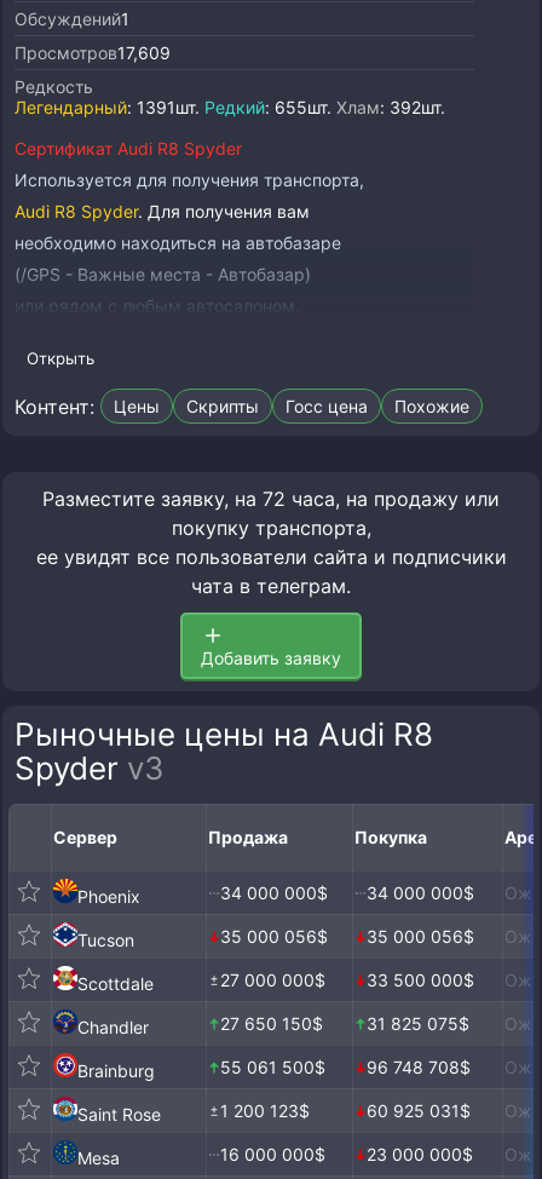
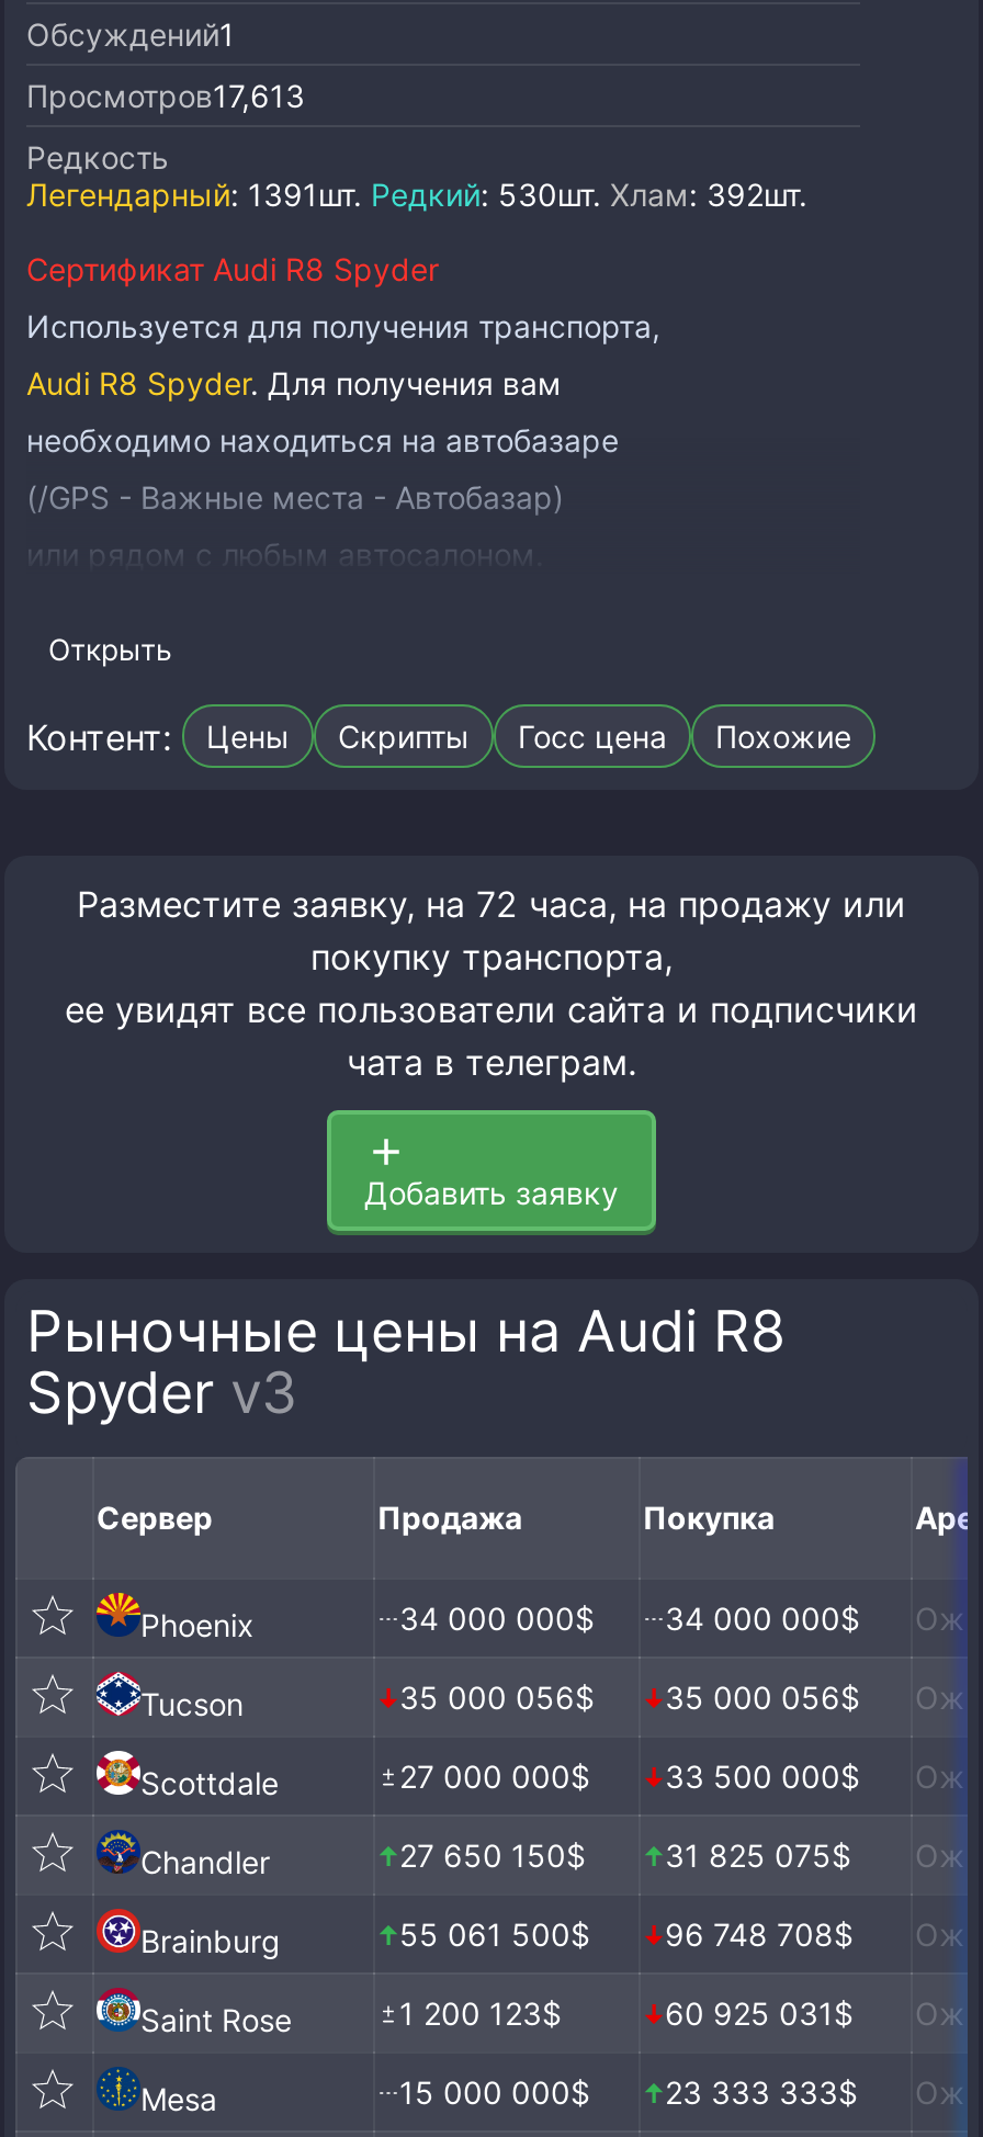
[15,42,171,63] Просмотров17,609 -> [26,77,305,114] Просмотров17,613
[15,97,445,117] Легендарный: 1391шт. Редкий: 655шт. Хлам: 392шт. -> [26,176,807,213] Легендарный: 1391шт. Редкий: 530шт. Хлам: 392шт.
[220,1144,325,1164] 16 000 000$ -> [399,2073,590,2111] 15 000 000$
[367,1144,473,1164] 23 000 000$ -> [665,2073,858,2111] 23 333 333$

